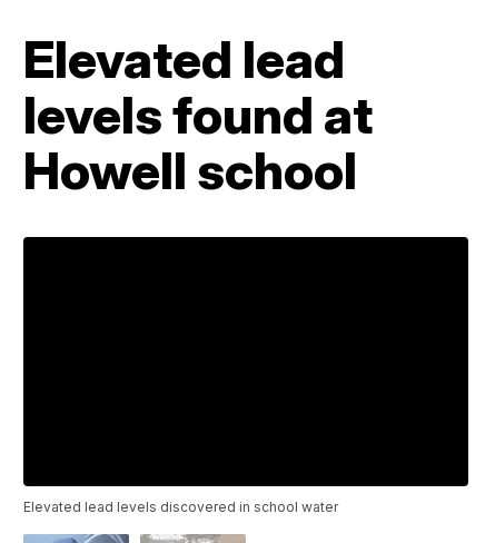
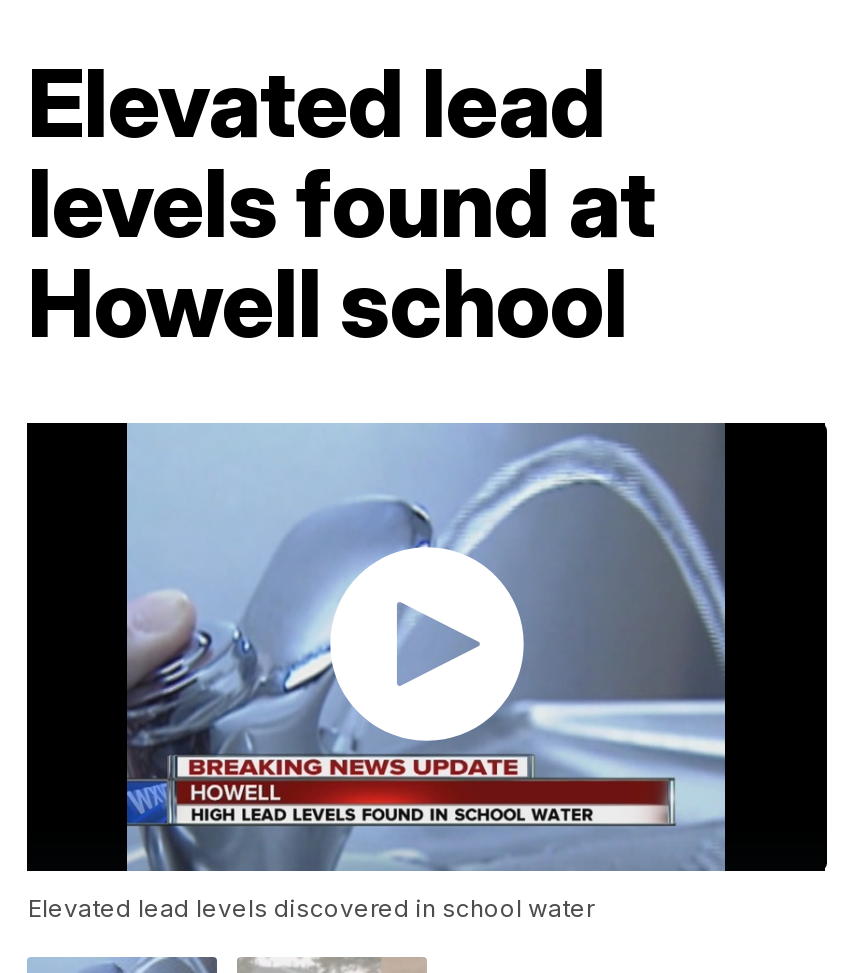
none -> [125,421,727,873] [image]

